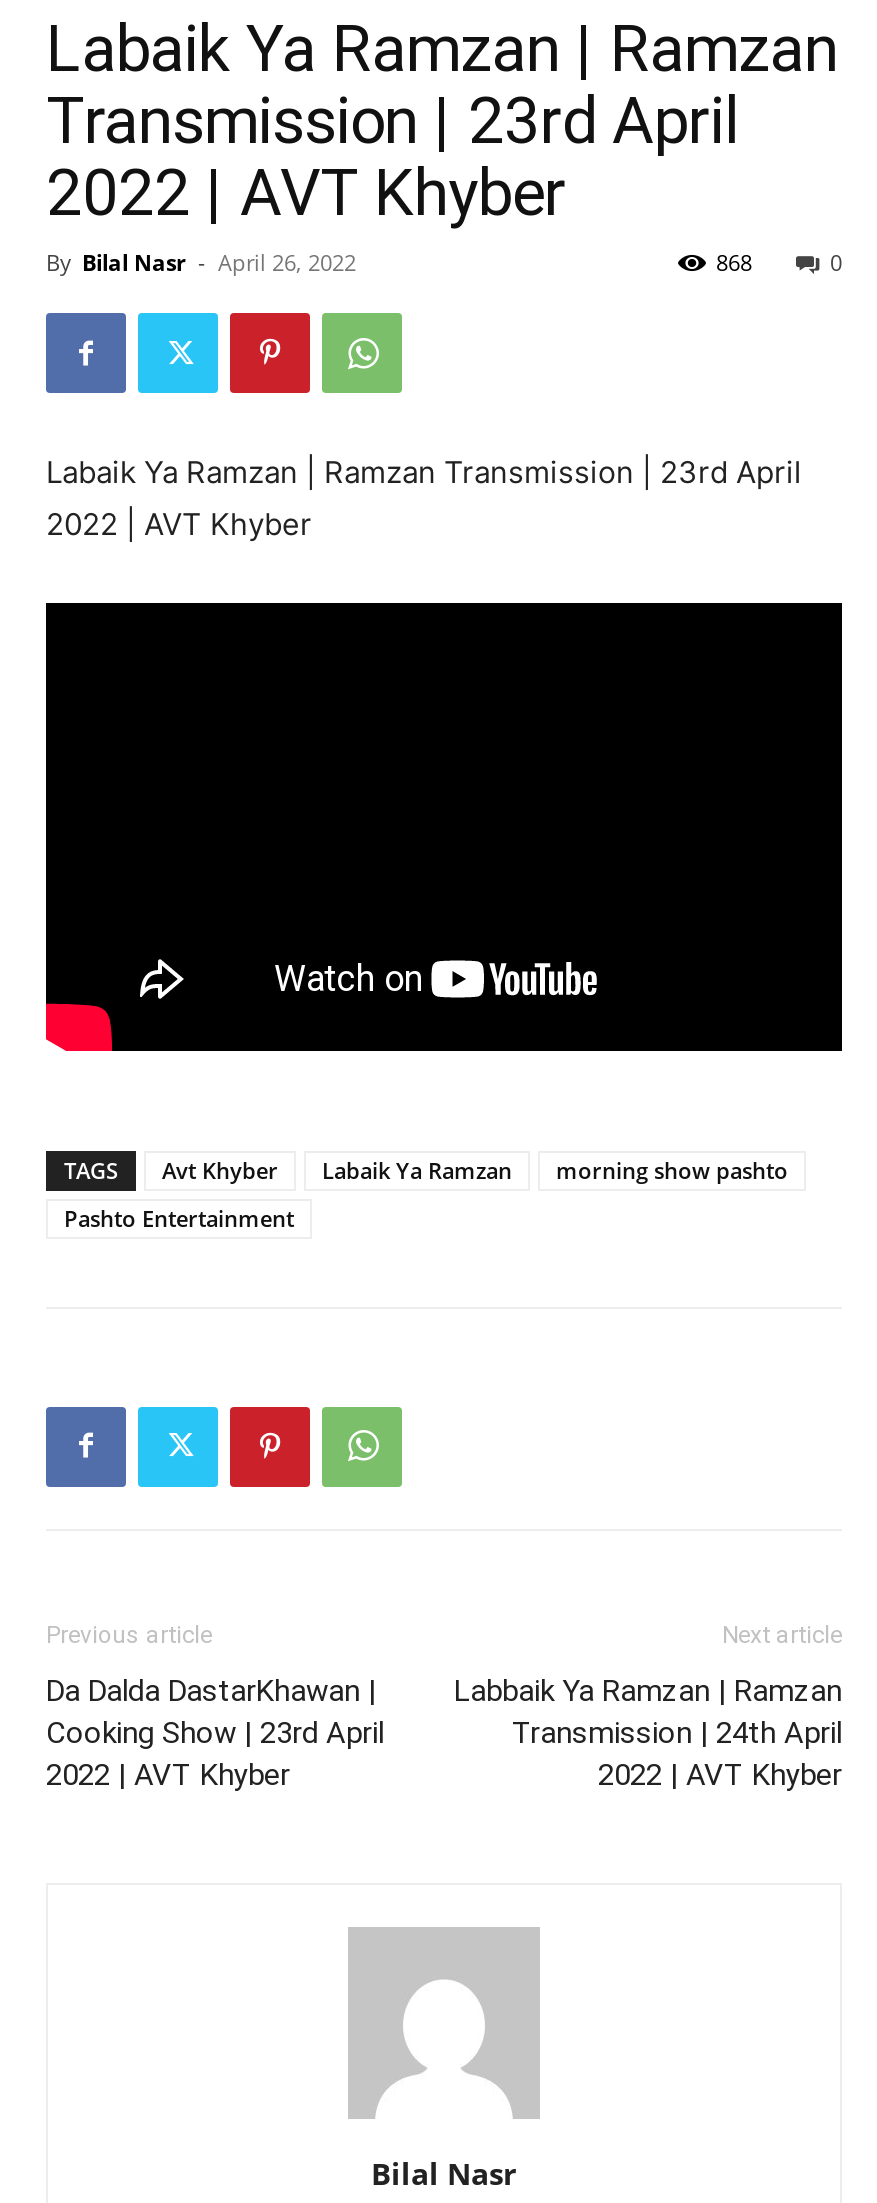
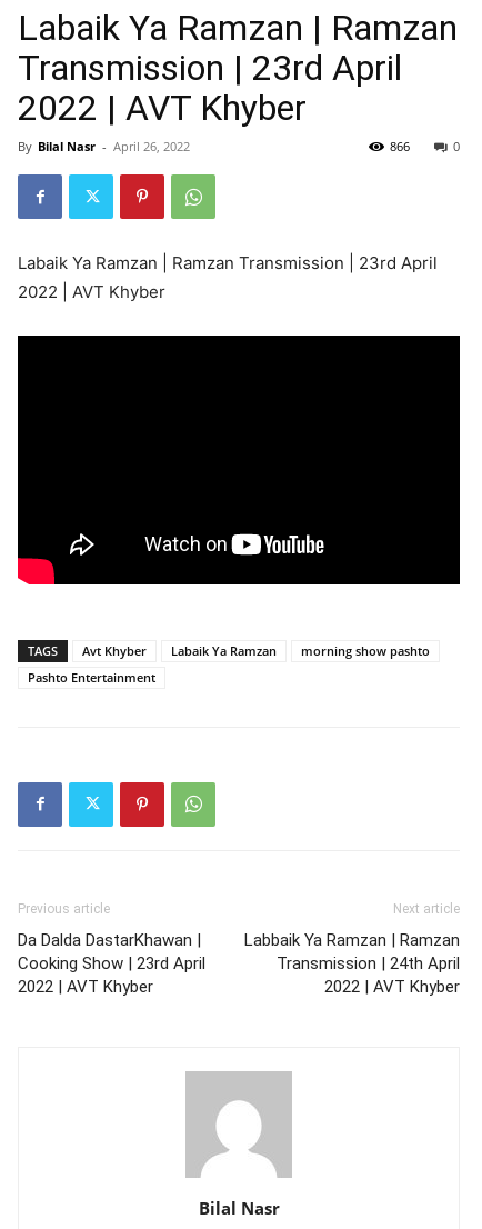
[716,247,752,277] 868 -> [390,138,410,154] 866

